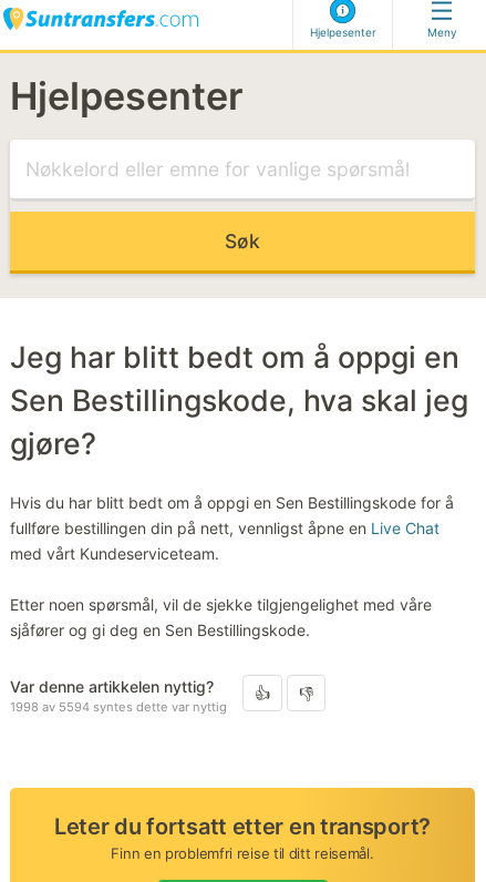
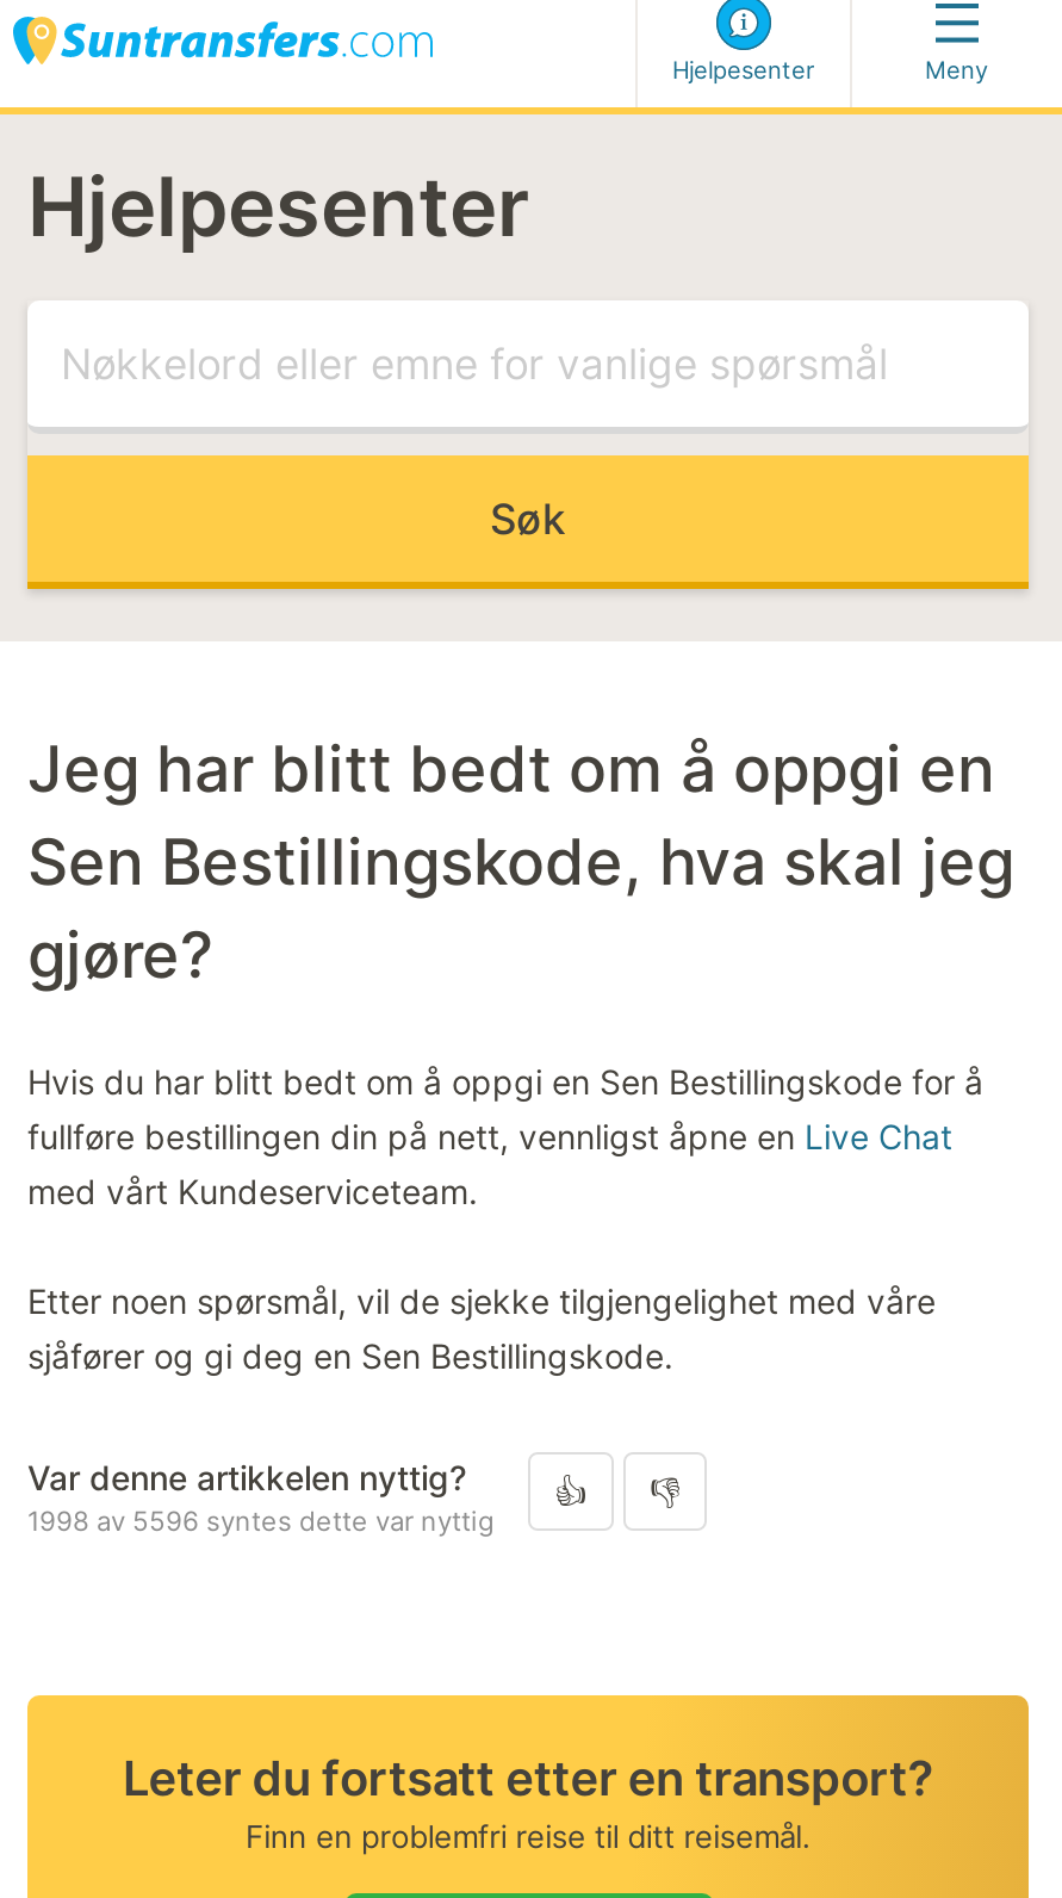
[10,699,227,715] 1998 av 5594 syntes dette var nyttig -> [27,1505,495,1538] 1998 av 5596 syntes dette var nyttig

